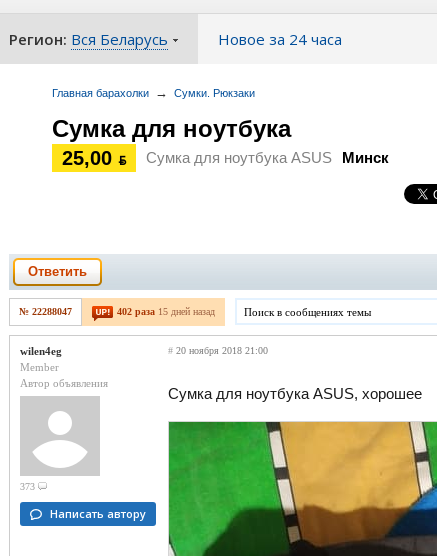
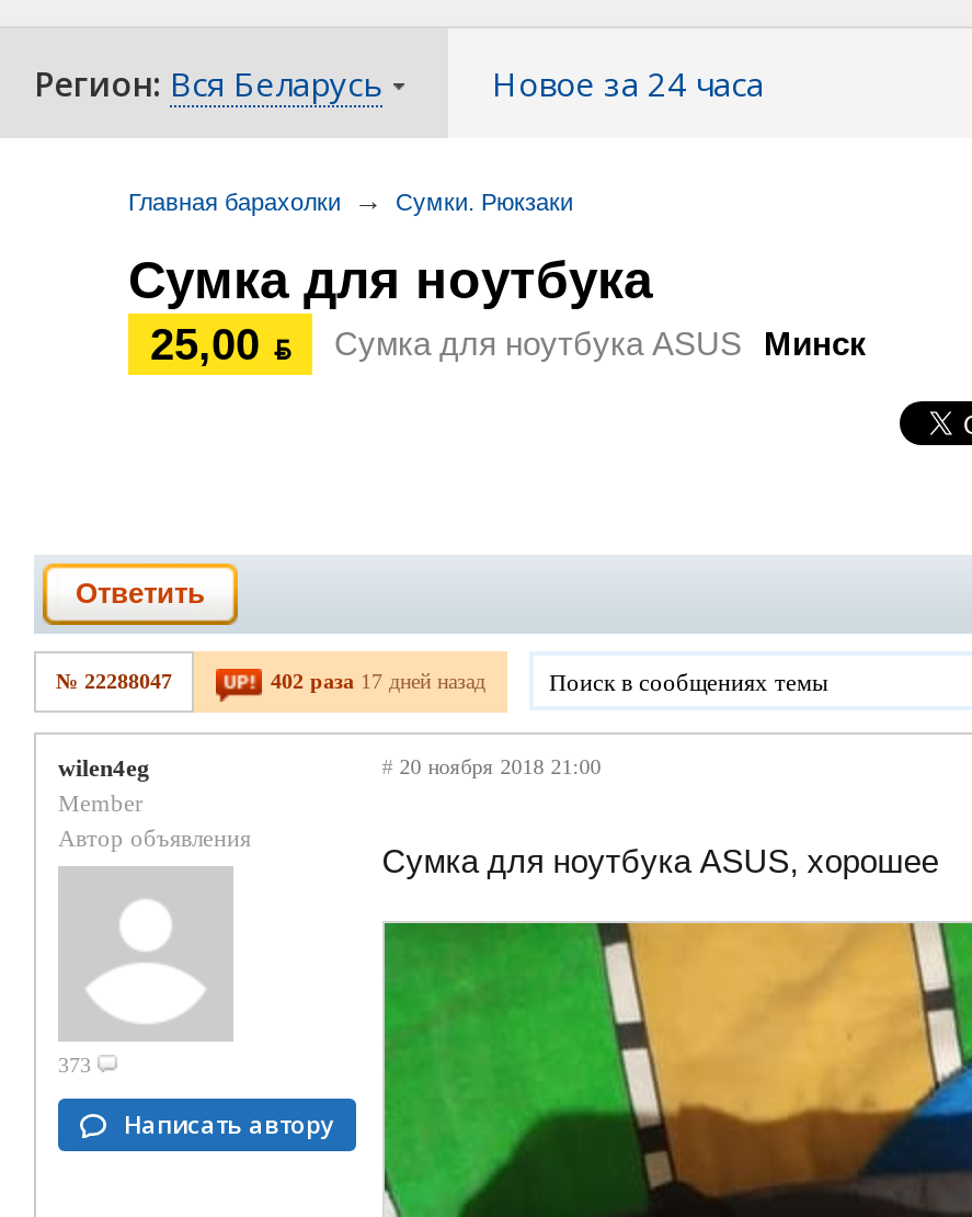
[117,306,215,317] 402 раза 15 дней назад -> [271,669,485,693] 402 раза 17 дней назад

